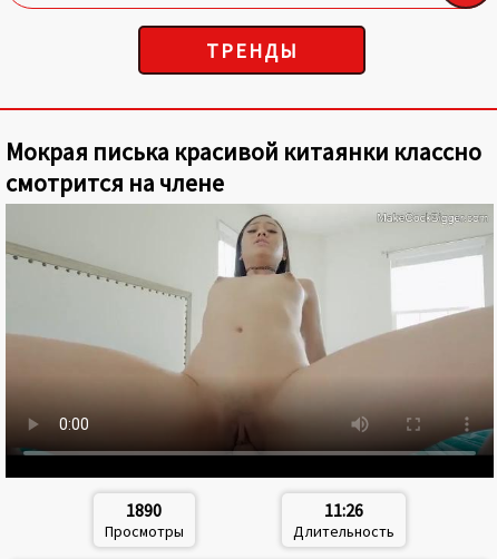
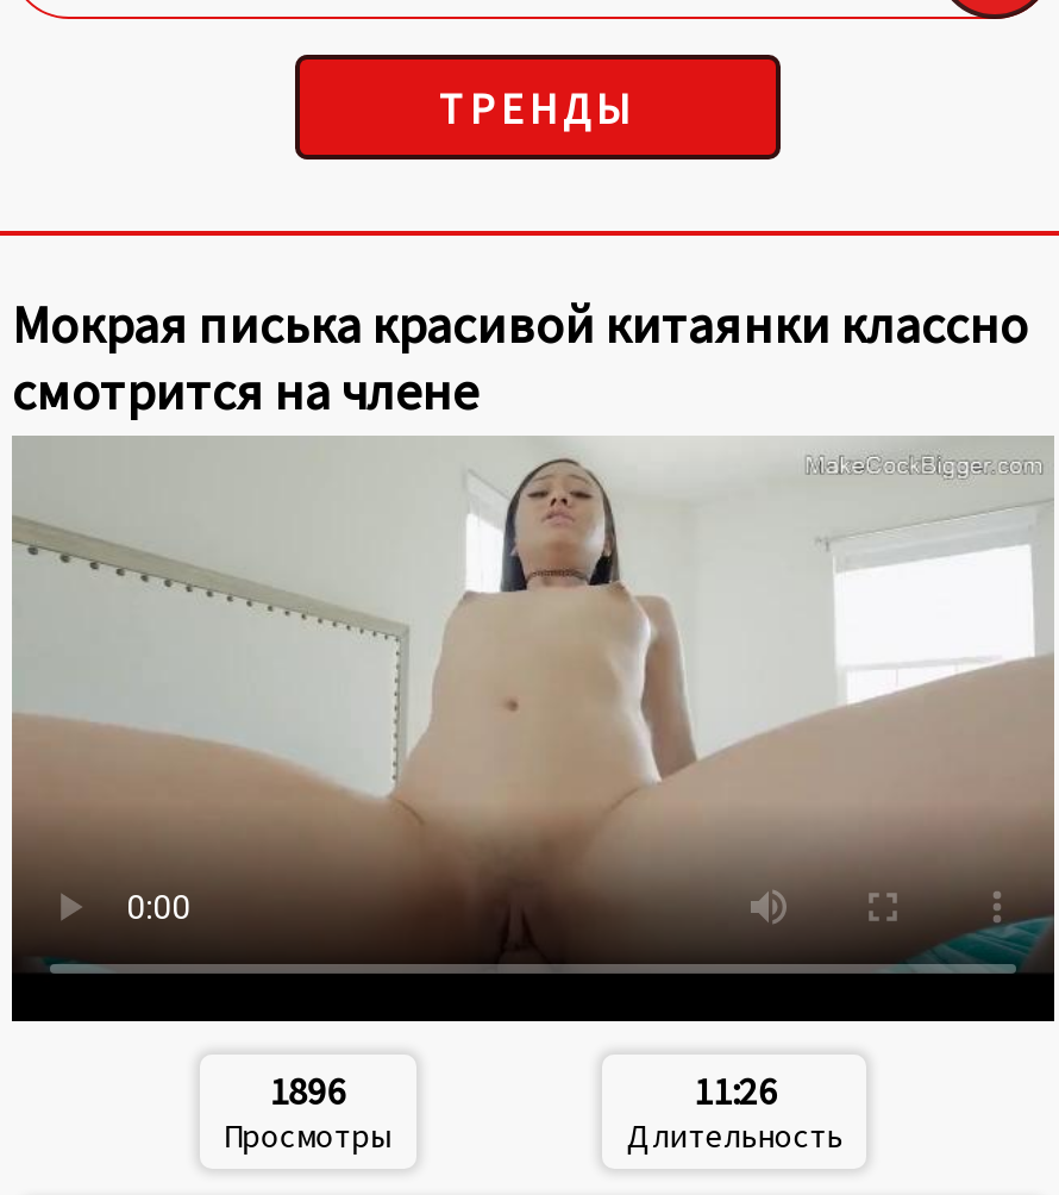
[126,499,162,522] 1890 -> [269,1067,346,1115] 1896

